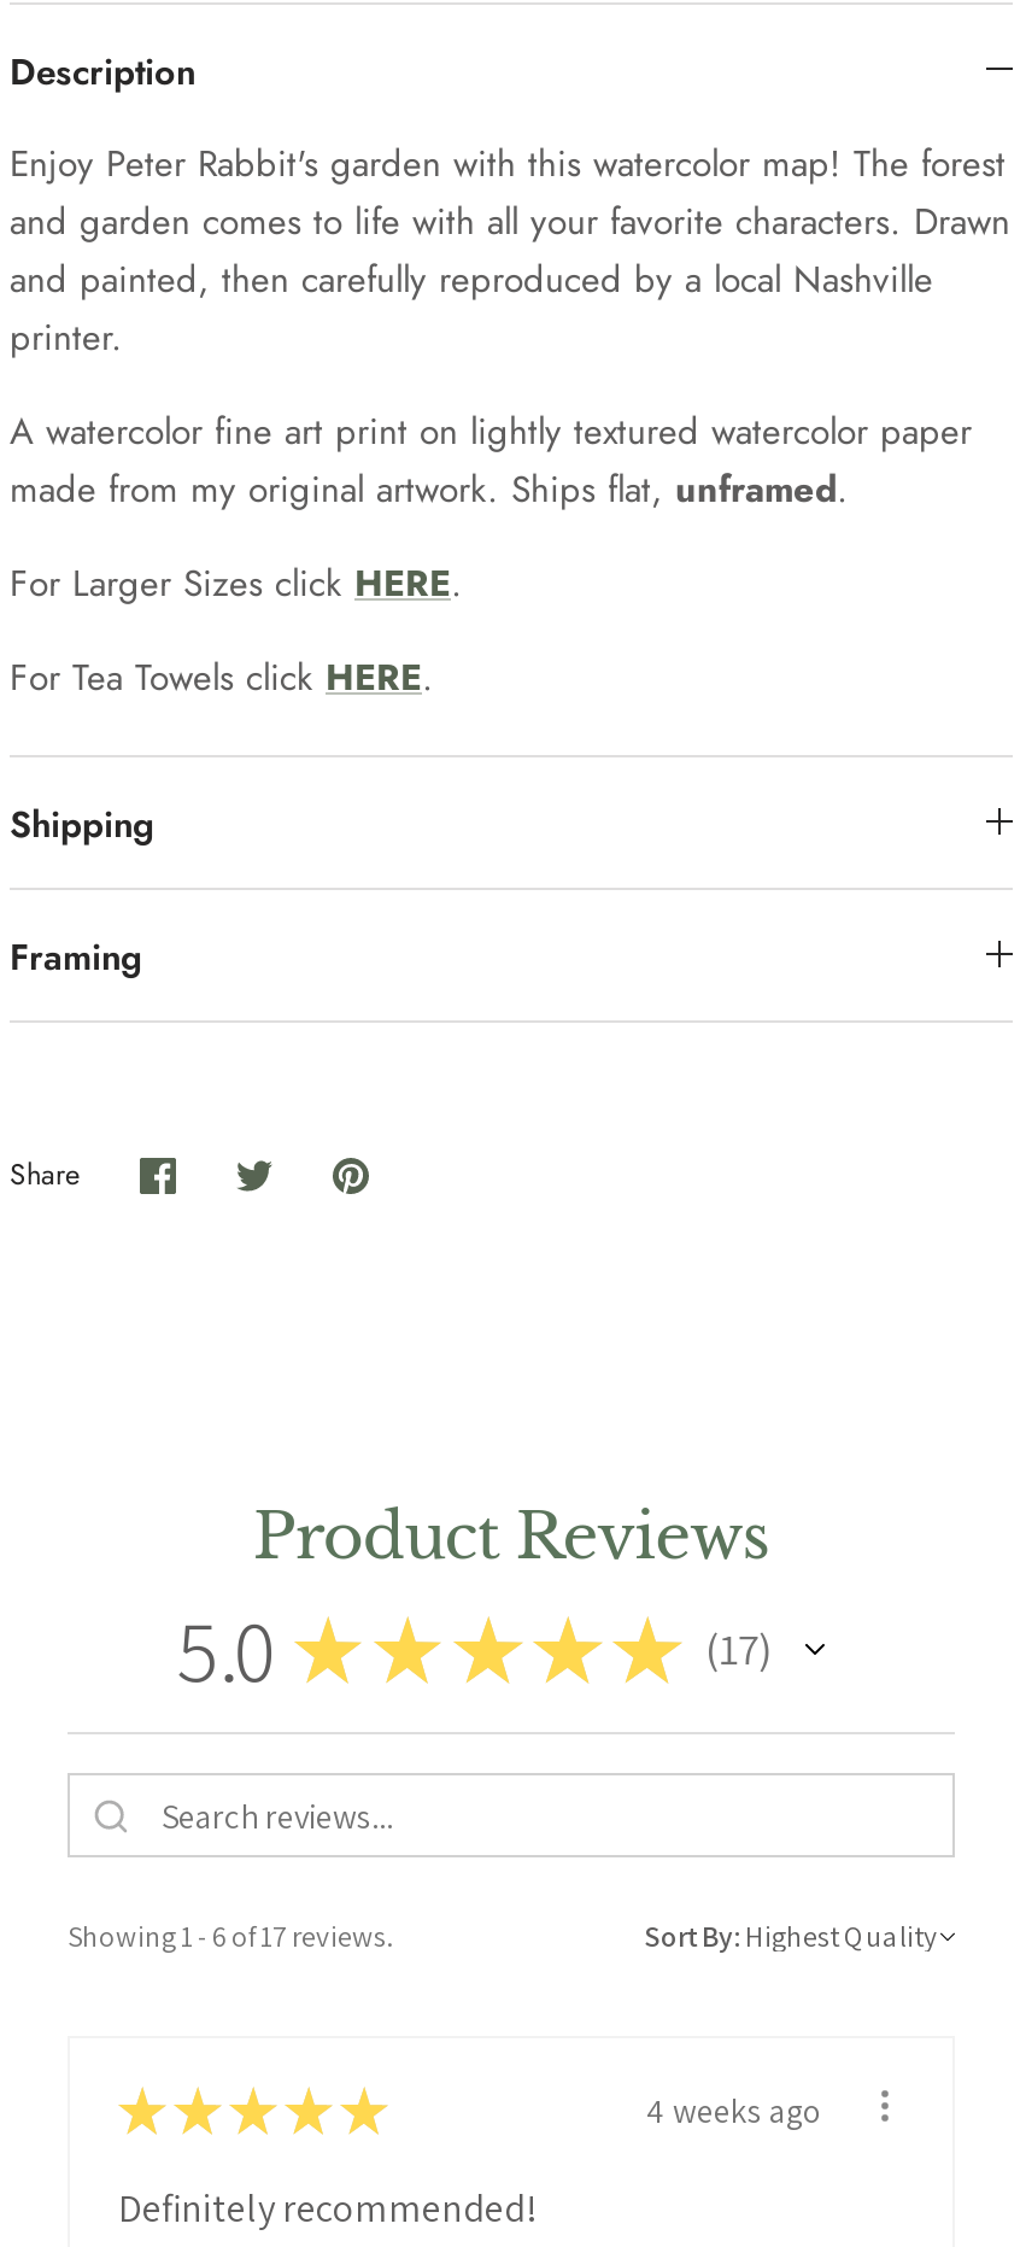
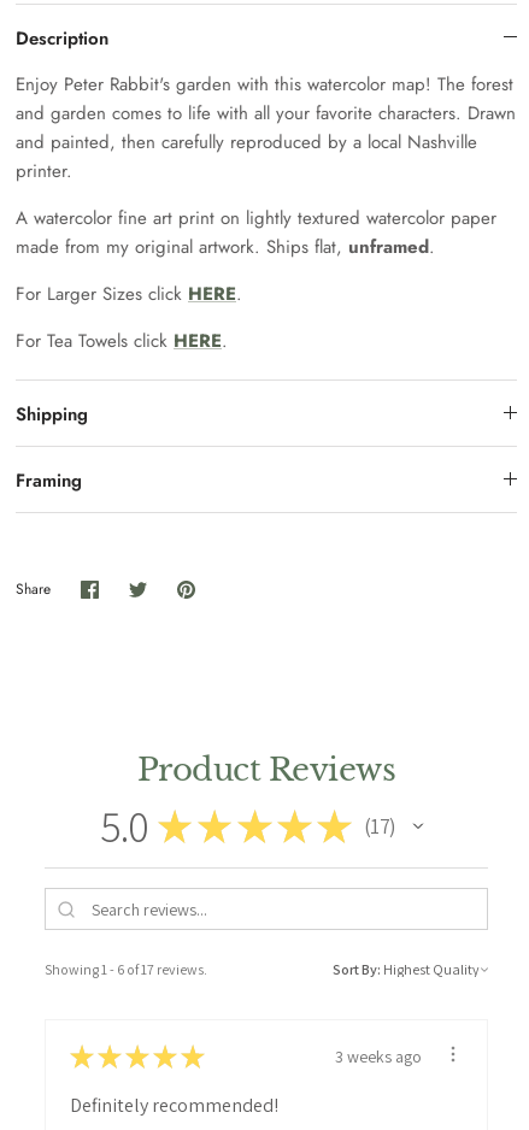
[646,2089,822,2132] 4 weeks ago -> [335,1046,422,1067] 3 weeks ago

